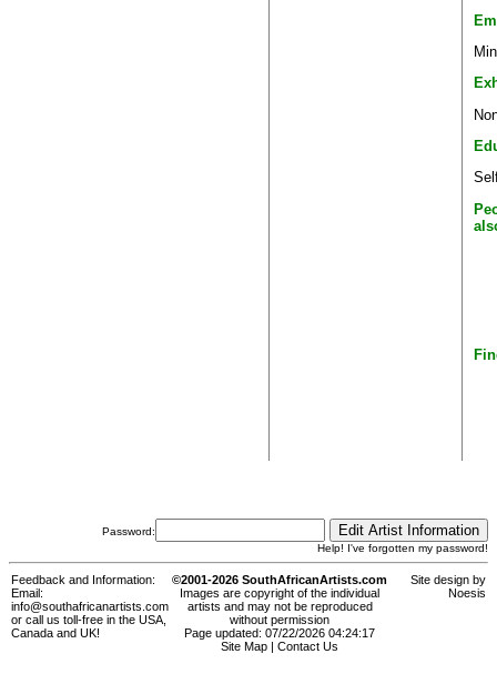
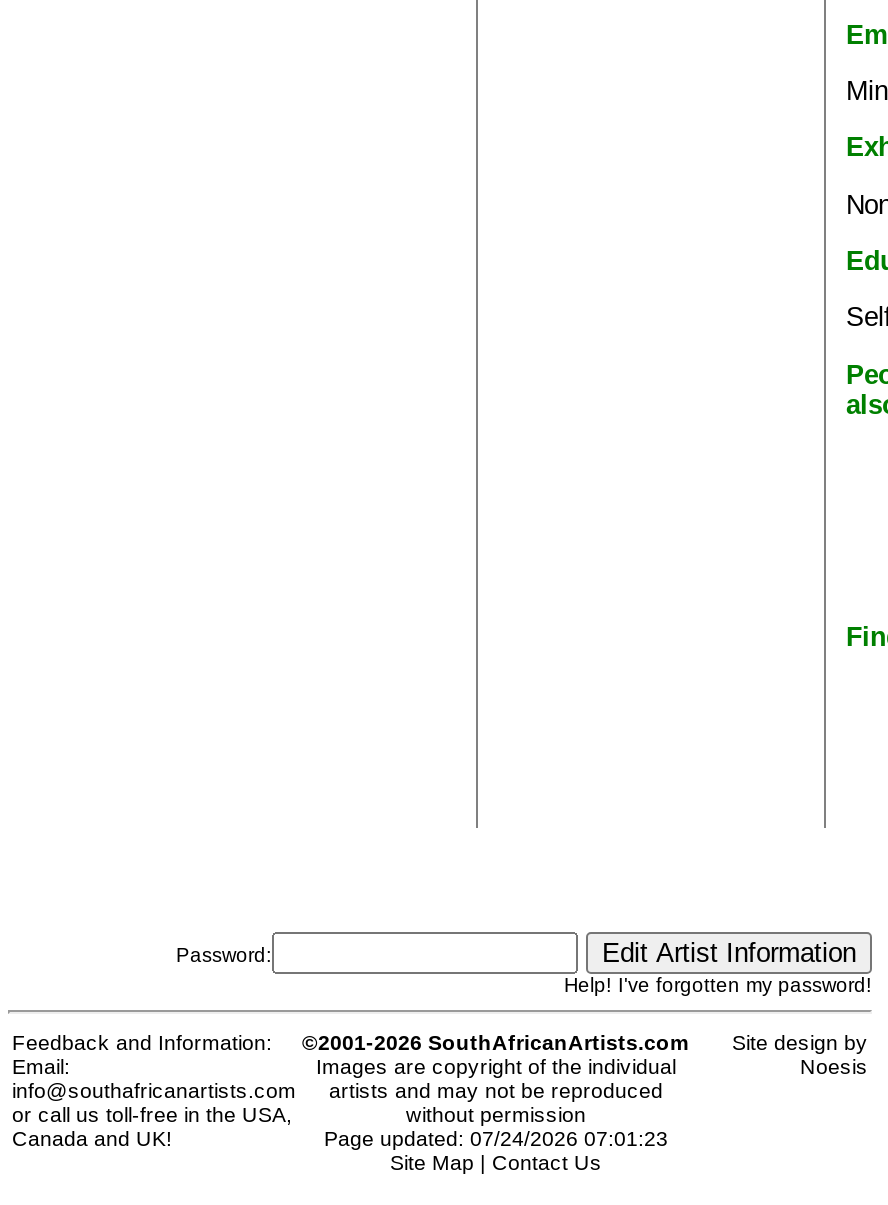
[184,627,375,640] Page updated: 07/22/2026 04:24:17 -> [324,1127,668,1151] Page updated: 07/24/2026 07:01:23

